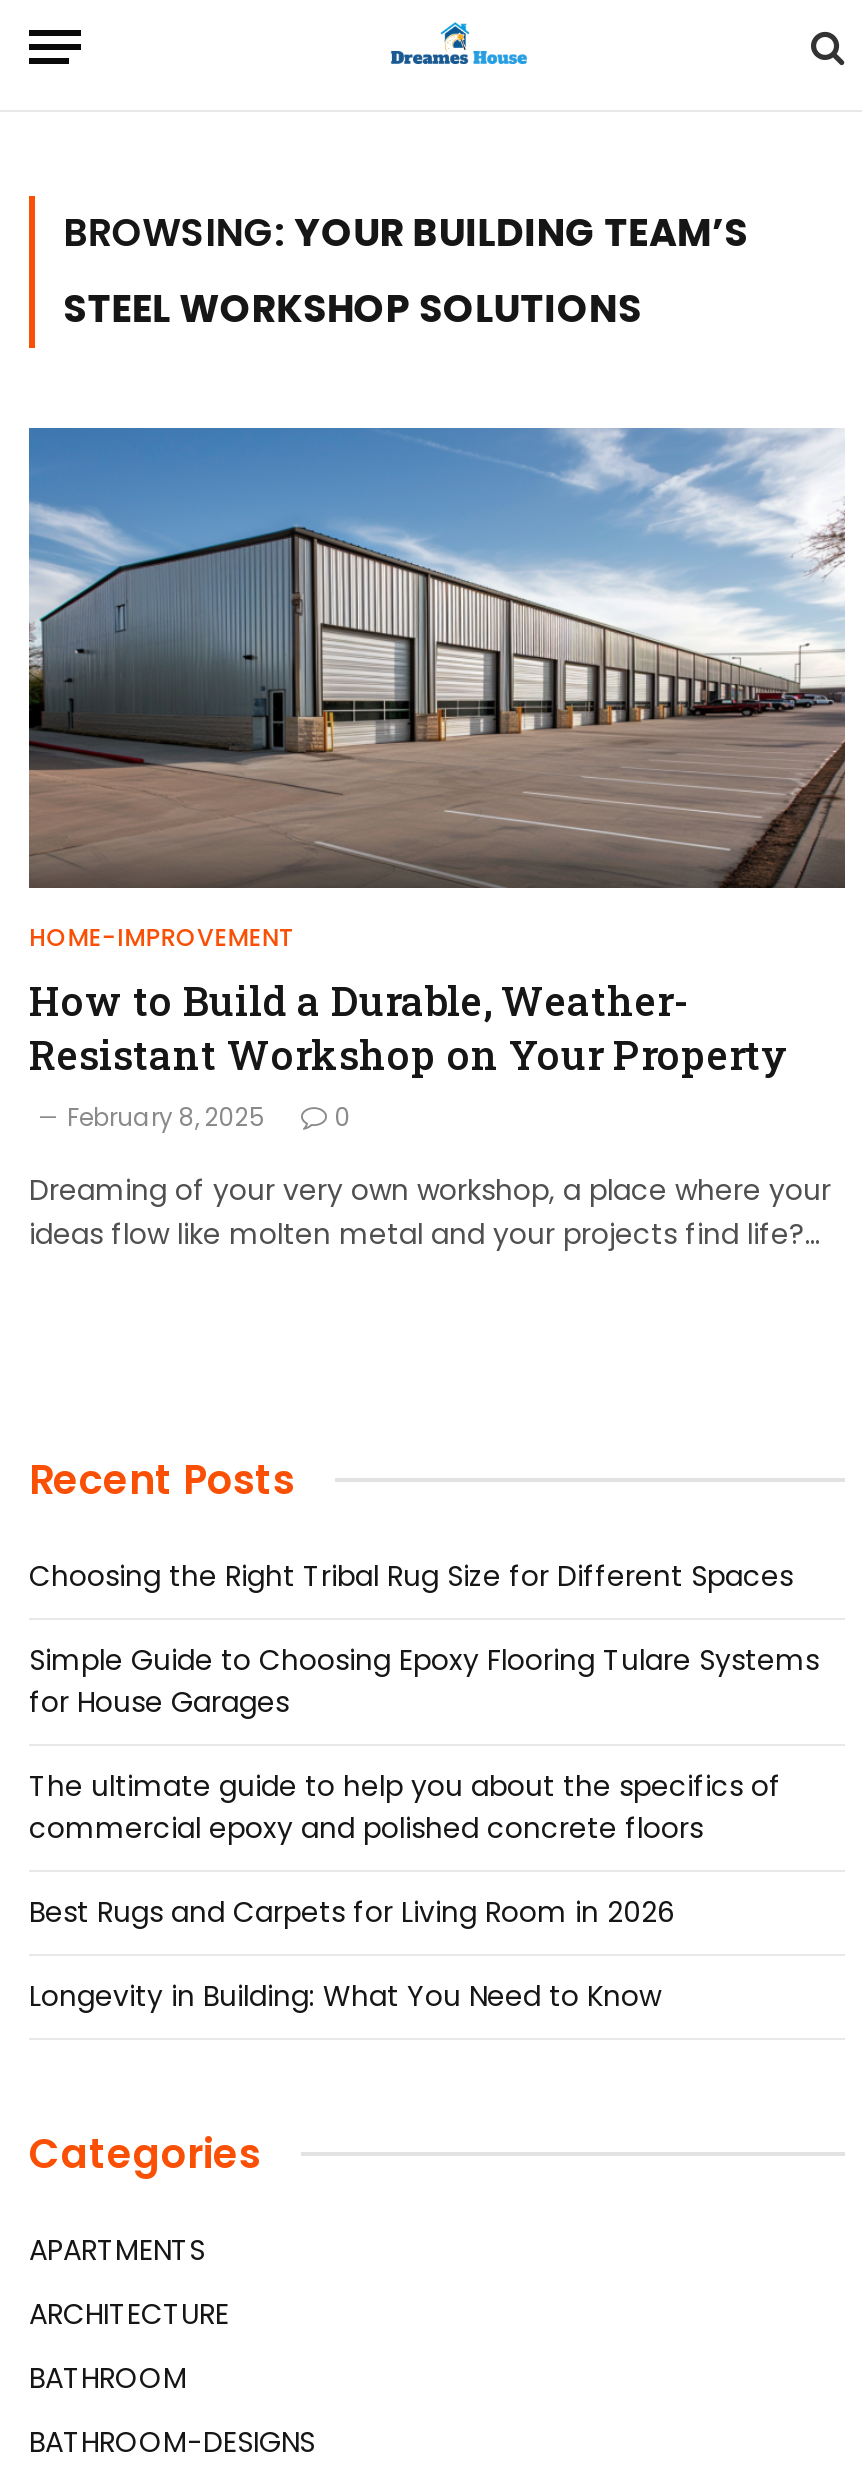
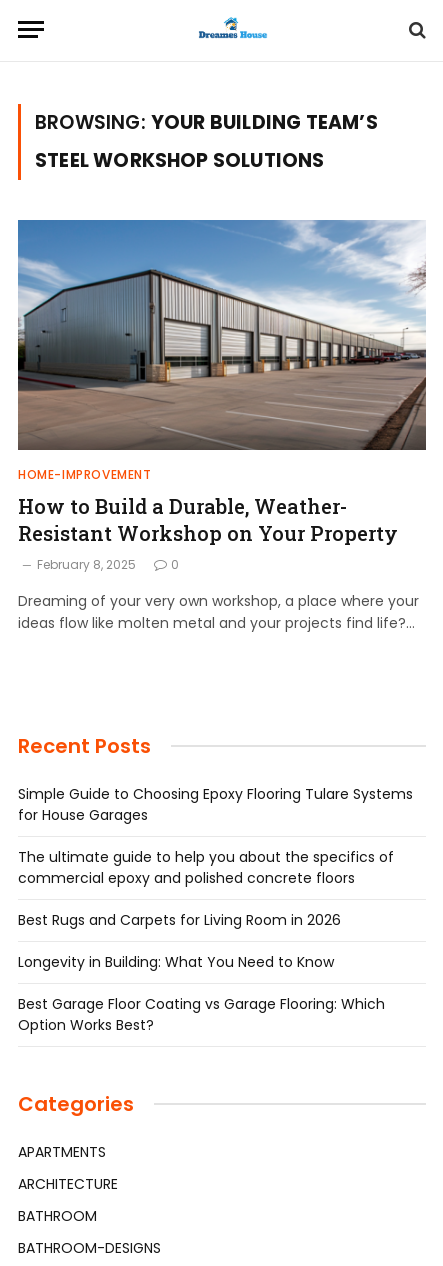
[29,1555,793,1595] Choosing the Right Tribal Rug Size for Different Spaces -> none
moved [29,1639,819,2015] -> [18,783,413,971]: Simple Guide to Choosing Epoxy Flooring Tulare Systems | for House Garages | The ultimate guide to help you about the specifics of | commercial epoxy and polished concrete floors | Best Rugs and Carpets for Living Room in 2026 | Longevity in Building: What You Need to Know
none -> [18,993,385,1034] Best Garage Floor Coating vs Garage Flooring: Which | Option Works Best?

